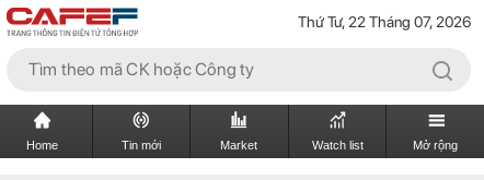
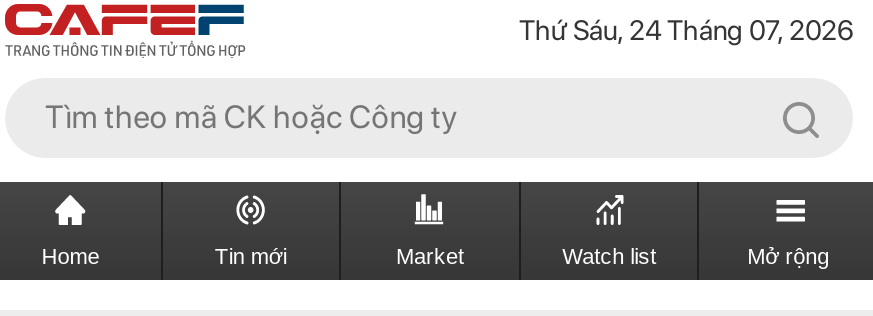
[298,13,471,31] Thứ Tư, 22 Tháng 07, 2026 -> [519,14,853,46] Thứ Sáu, 24 Tháng 07, 2026

